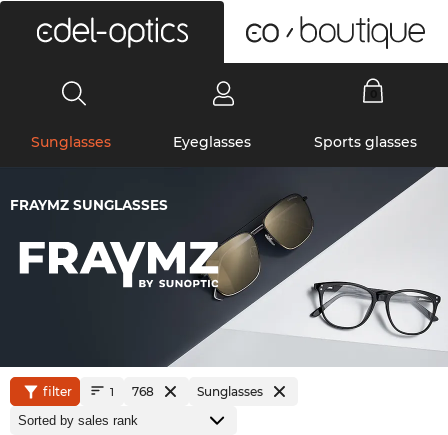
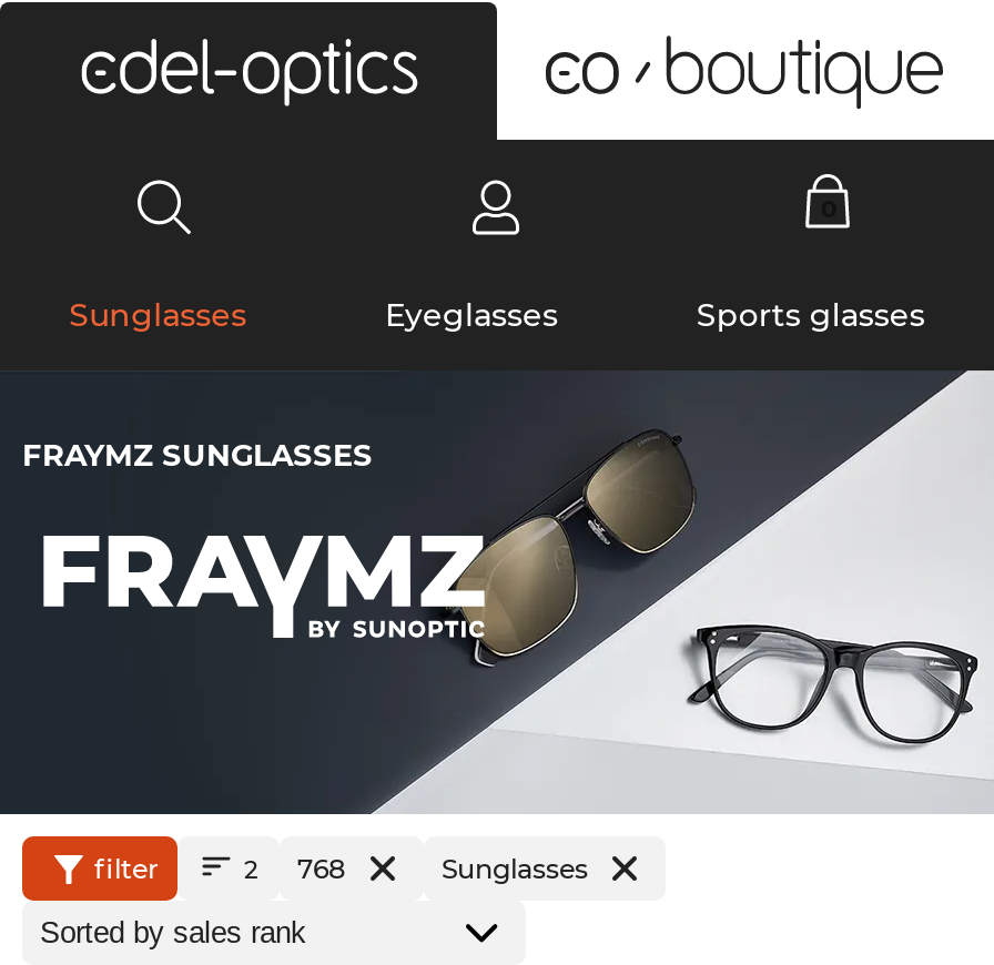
[110,384,154,399] 1 768 -> [244,852,346,885] 2 768

